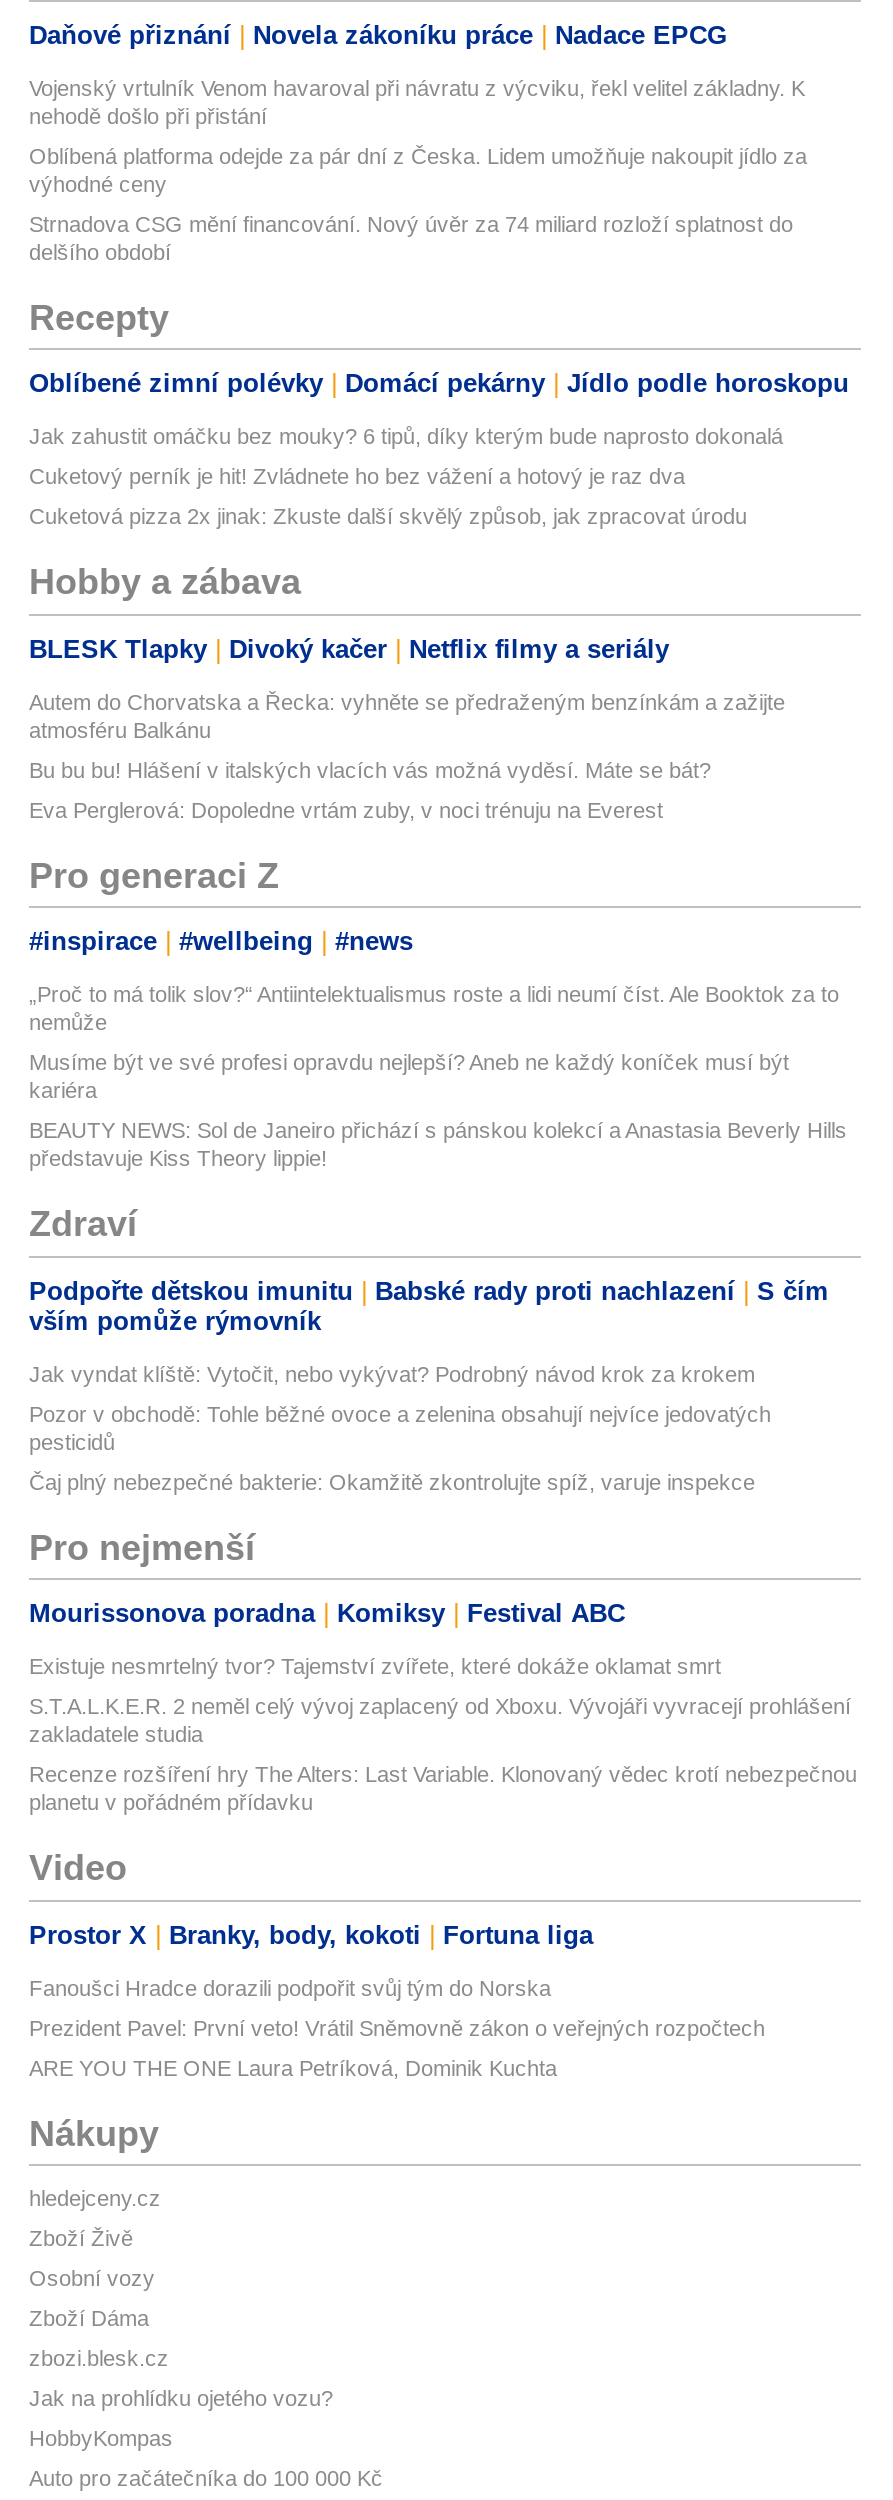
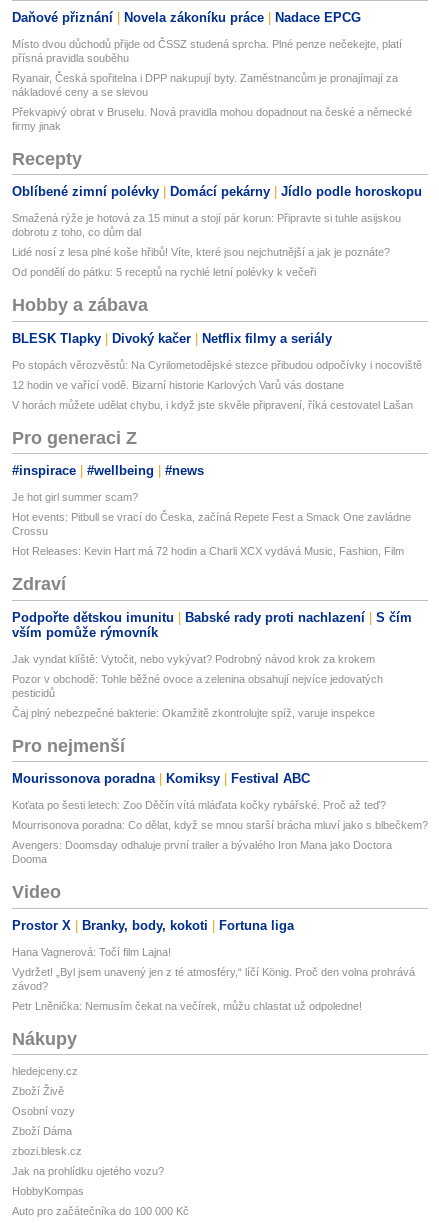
[29,76,805,128] Vojenský vrtulník Venom havaroval při návratu z výcviku, řekl velitel základny. K | nehodě došlo při přistání -> [12,38,402,64] Místo dvou důchodů přijde od ČSSZ studená sprcha. Plné penze nečekejte, platí | přísná pravidla souběhu
[29,144,807,196] Oblíbená platforma odejde za pár dní z Česka. Lidem umožňuje nakoupit jídlo za | výhodné ceny -> [12,72,398,98] Ryanair, Česká spořitelna i DPP nakupují byty. Zaměstnancům je pronajímají za | nákladové ceny a se slevou
[29,212,793,264] Strnadova CSG mění financování. Nový úvěr za 74 miliard rozloží splatnost do | delšího období -> [12,106,412,132] Překvapivý obrat v Bruselu. Nová pravidla mohou dopadnout na české a německé | firmy jinak
[29,425,783,449] Jak zahustit omáčku bez mouky? 6 tipů, díky kterým bude naprosto dokonalá -> [12,212,401,238] Smažená rýže je hotová za 15 minut a stojí pár korun: Připravte si tuhle asijskou | dobrotu z toho, co dům dal
[29,465,685,489] Cuketový perník je hit! Zvládnete ho bez vážení a hotový je raz dva -> [12,246,390,258] Lidé nosí z lesa plné koše hřibů! Víte, které jsou nejchutnější a jak je poznáte?
[29,505,747,529] Cuketová pizza 2x jinak: Zkuste další skvělý způsob, jak zpracovat úrodu -> [12,266,316,278] Od pondělí do pátku: 5 receptů na rychlé letní polévky k večeři
[29,690,785,742] Autem do Chorvatska a Řecka: vyhněte se předraženým benzínkám a zažijte | atmosféru Balkánu -> [12,359,422,371] Po stopách věrozvěstů: Na Cyrilometodějské stezce přibudou odpočívky i nocoviště
[29,758,711,782] Bu bu bu! Hlášení v italských vlacích vás možná vyděsí. Máte se bát? -> [12,379,344,391] 12 hodin ve vařící vodě. Bizarní historie Karlových Varů vás dostane
[29,798,663,822] Eva Perglerová: Dopoledne vrtám zuby, v noci trénuju na Everest -> [12,399,413,411] V horách můžete udělat chybu, i když jste skvěle připravení, říká cestovatel Lašan
[29,983,839,1035] „Proč to má tolik slov?“ Antiintelektualismus roste a lidi neumí číst. Ale Booktok za to | nemůže -> [12,491,138,503] Je hot girl summer scam?
[29,1051,789,1103] Musíme být ve své profesi opravdu nejlepší? Aneb ne každý koníček musí být | kariéra -> [12,511,411,537] Hot events: Pitbull se vrací do Česka, začíná Repete Fest a Smack One zavládne | Crossu
[29,1119,847,1171] BEAUTY NEWS: Sol de Janeiro přichází s pánskou kolekcí a Anastasia Beverly Hills | představuje Kiss Theory lippie! -> [12,545,404,557] Hot Releases: Kevin Hart má 72 hodin a Charli XCX vydává Music, Fashion, Film
[29,1655,721,1679] Existuje nesmrtelný tvor? Tajemství zvířete, které dokáže oklamat smrt -> [12,799,386,811] Koťata po šesti letech: Zoo Děčín vítá mláďata kočky rybářské. Proč až teď?
[29,1695,851,1747] S.T.A.L.K.E.R. 2 neměl celý vývoj zaplacený od Xboxu. Vývojáři vyvracejí prohlášení | zakladatele studia -> [12,819,428,831] Mourrisonova poradna: Co dělat, když se mnou starší brácha mluví jako s blbečkem?
[29,1763,857,1815] Recenze rozšíření hry The Alters: Last Variable. Klonovaný vědec krotí nebezpečnou | planetu v pořádném přídavku -> [12,839,392,865] Avengers: Doomsday odhaluje první trailer a bývalého Iron Mana jako Doctora | Dooma
[29,1976,551,2000] Fanoušci Hradce dorazili podpořit svůj tým do Norska -> [12,946,171,958] Hana Vagnerová: Točí film Lajna!
[29,2016,765,2040] Prezident Pavel: První veto! Vrátil Sněmovně zákon o veřejných rozpočtech -> [12,966,415,992] Vydržet! „Byl jsem unavený jen z té atmosféry,“ líčí König. Proč den volna prohrává | závod?
[29,2056,557,2080] ARE YOU THE ONE Laura Petríková, Dominik Kuchta -> [12,1000,362,1012] Petr Lněnička: Nemusím čekat na večírek, můžu chlastat už odpoledne!

